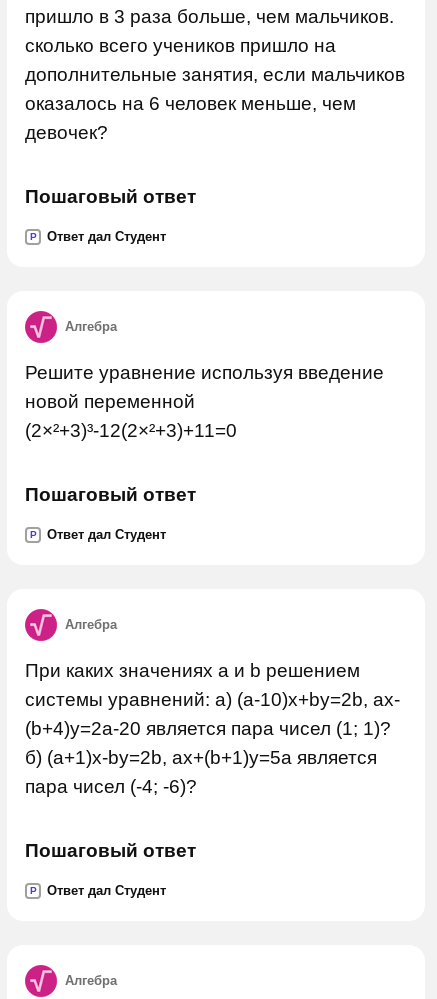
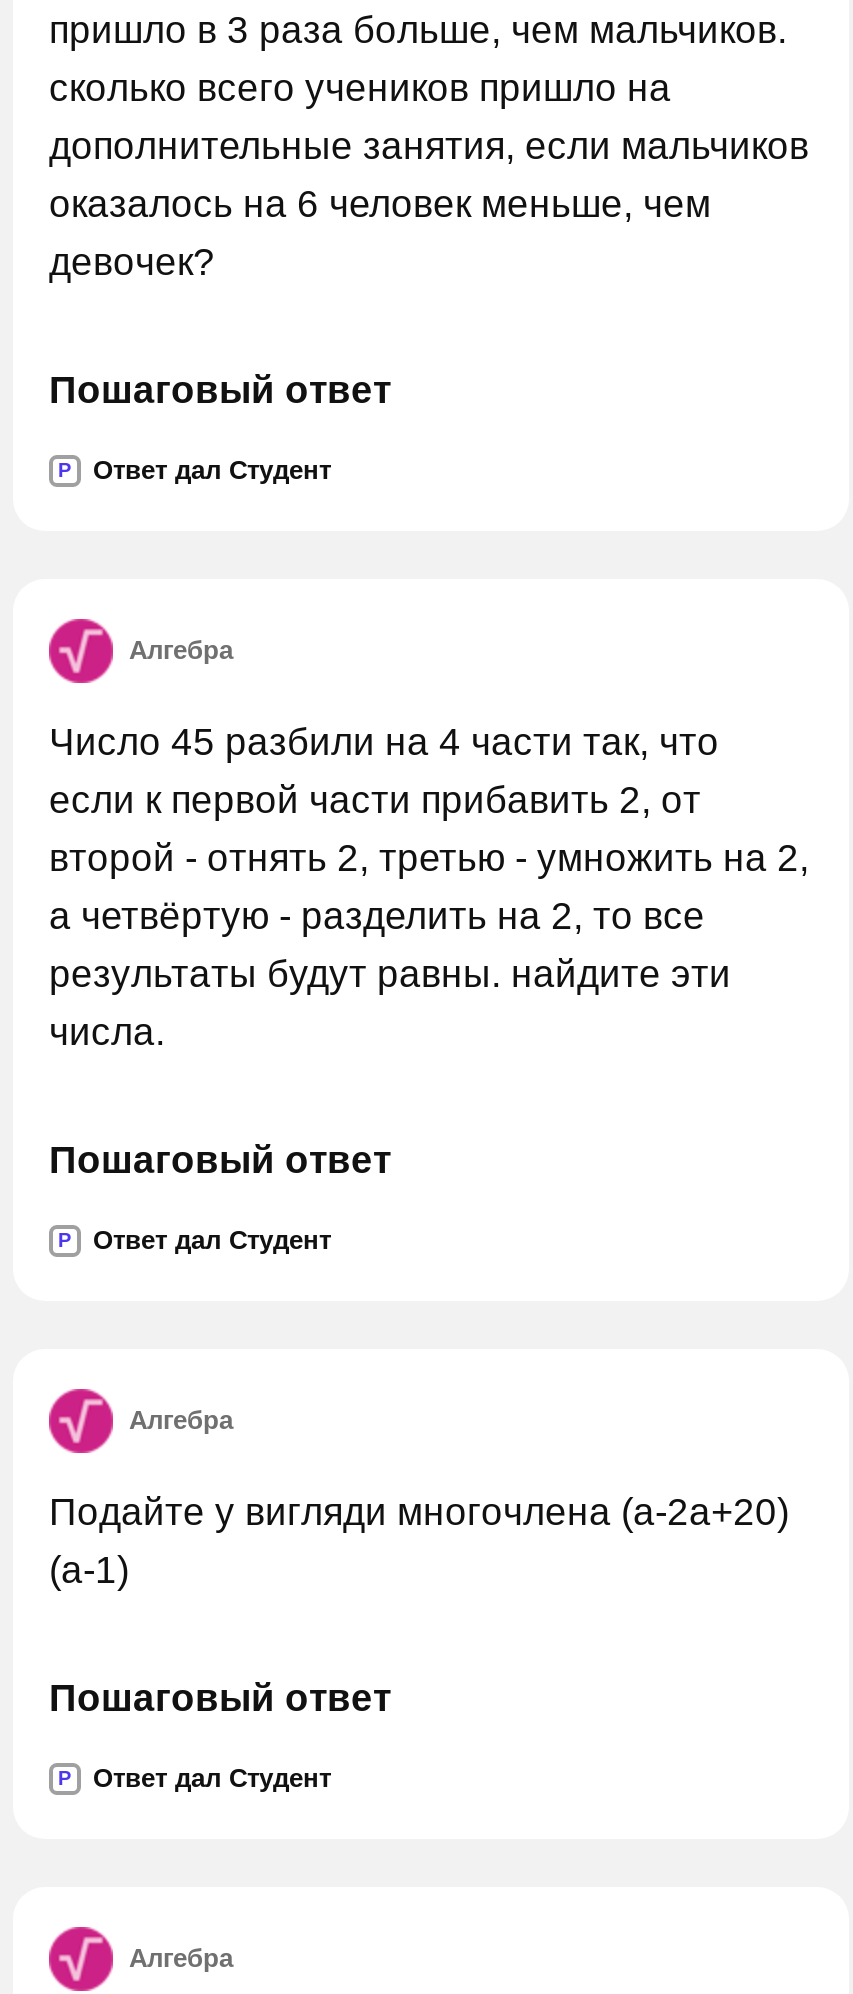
[25,362,384,441] Решите уравнение используя введение | новой переменной | (2×²+3)³-12(2×²+3)+11=0 -> [49,721,809,1053] Число 45 разбили на 4 части так, что | если к первой части прибавить 2, от | второй - отнять 2, третью - умножить на 2, | а четвёртую - разделить на 2, то все | результаты будут равны. найдите эти | числа.
moved [25,484,196,632] -> [49,1139,391,1435]: Пошаговый ответ | P | Ответ дал Студент | Алгебра
[25,660,400,797] При каких значениях a и b решением | системы уравнений: а) (a-10)x+by=2b, ax- | (b+4)y=2a-20 является пара чисел (1; 1)? | б) (а+1)х-by=2b, ax+(b+1)y=5a является | пара чисел (-4; -6)? -> [49,1491,789,1591] Подайте у вигляди многочлена (а-2а+20) | (а-1)

